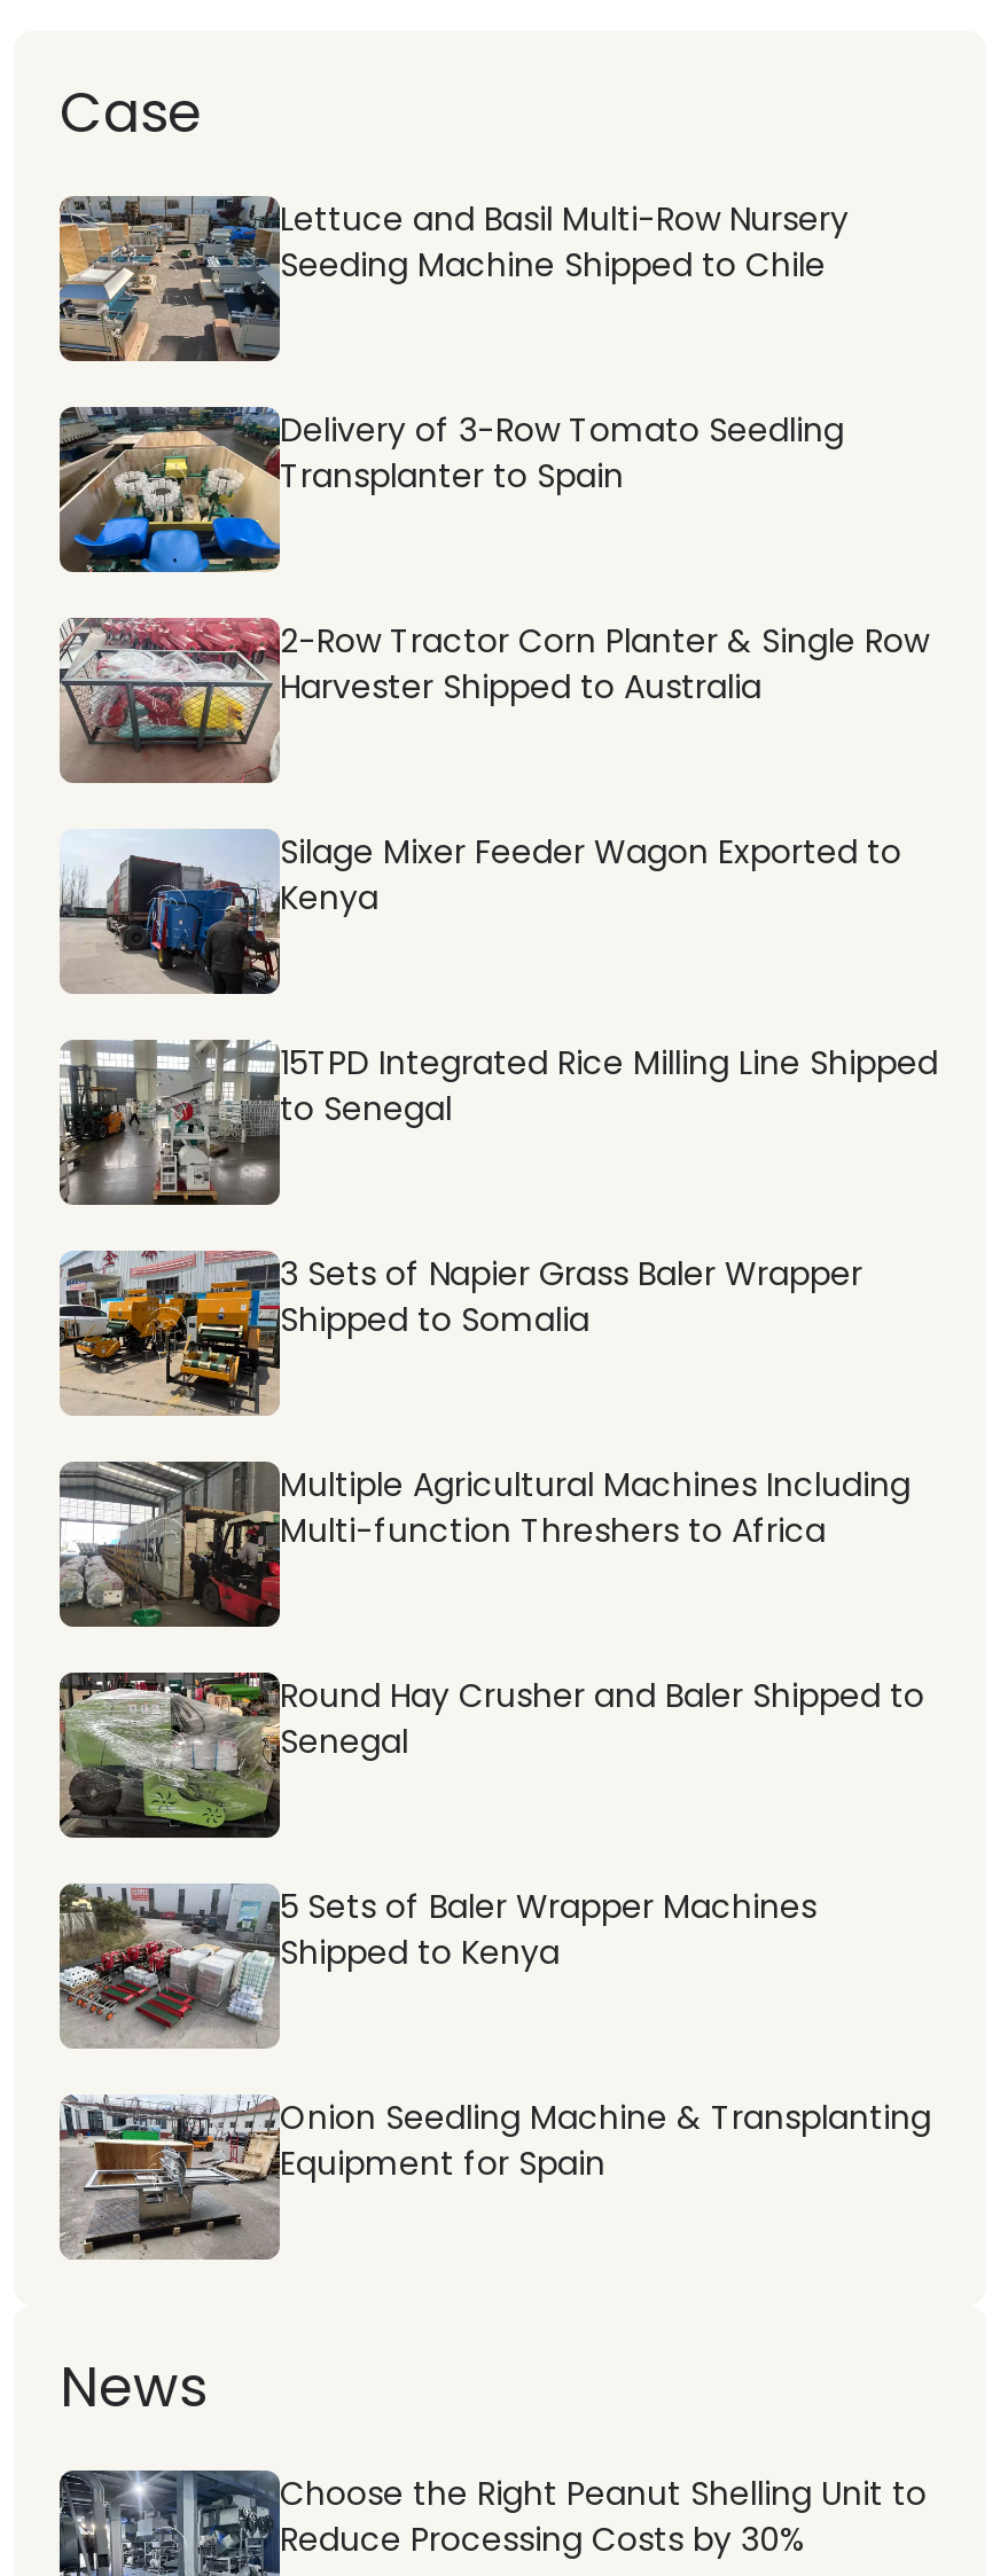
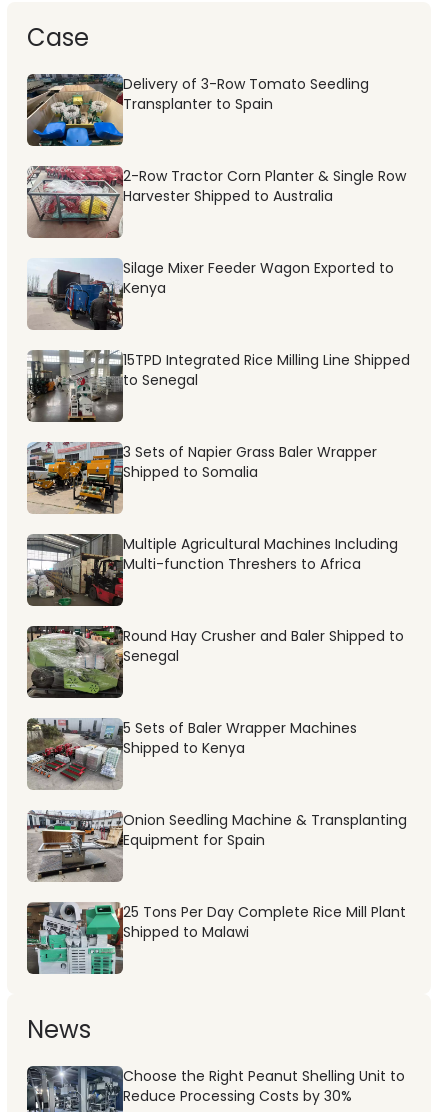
[57,196,849,363] [image] | Lettuce and Basil Multi-Row Nursery | Seeding Machine Shipped to Chile -> none
moved [55,402,931,2187] -> [25,72,407,850]: [image] | Delivery of 3-Row Tomato Seedling | Transplanter to Spain | ... | Onion Seedling Machine & Transplanting | Equipment for Spain
none -> [26,901,406,974] [image] | 25 Tons Per Day Complete Rice Mill Plant | Shipped to Malawi

